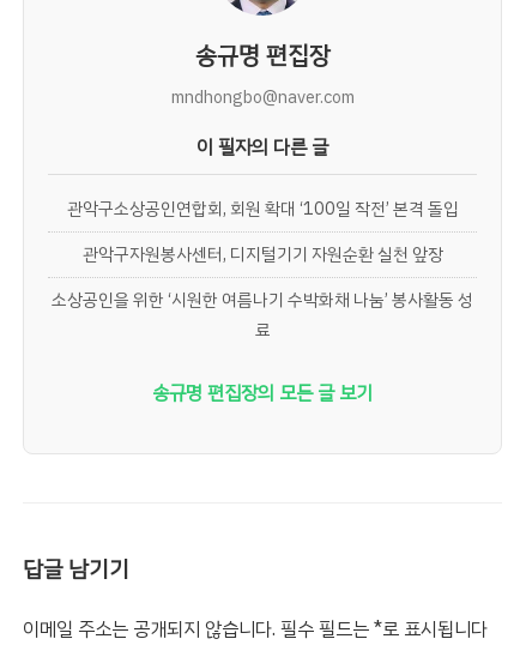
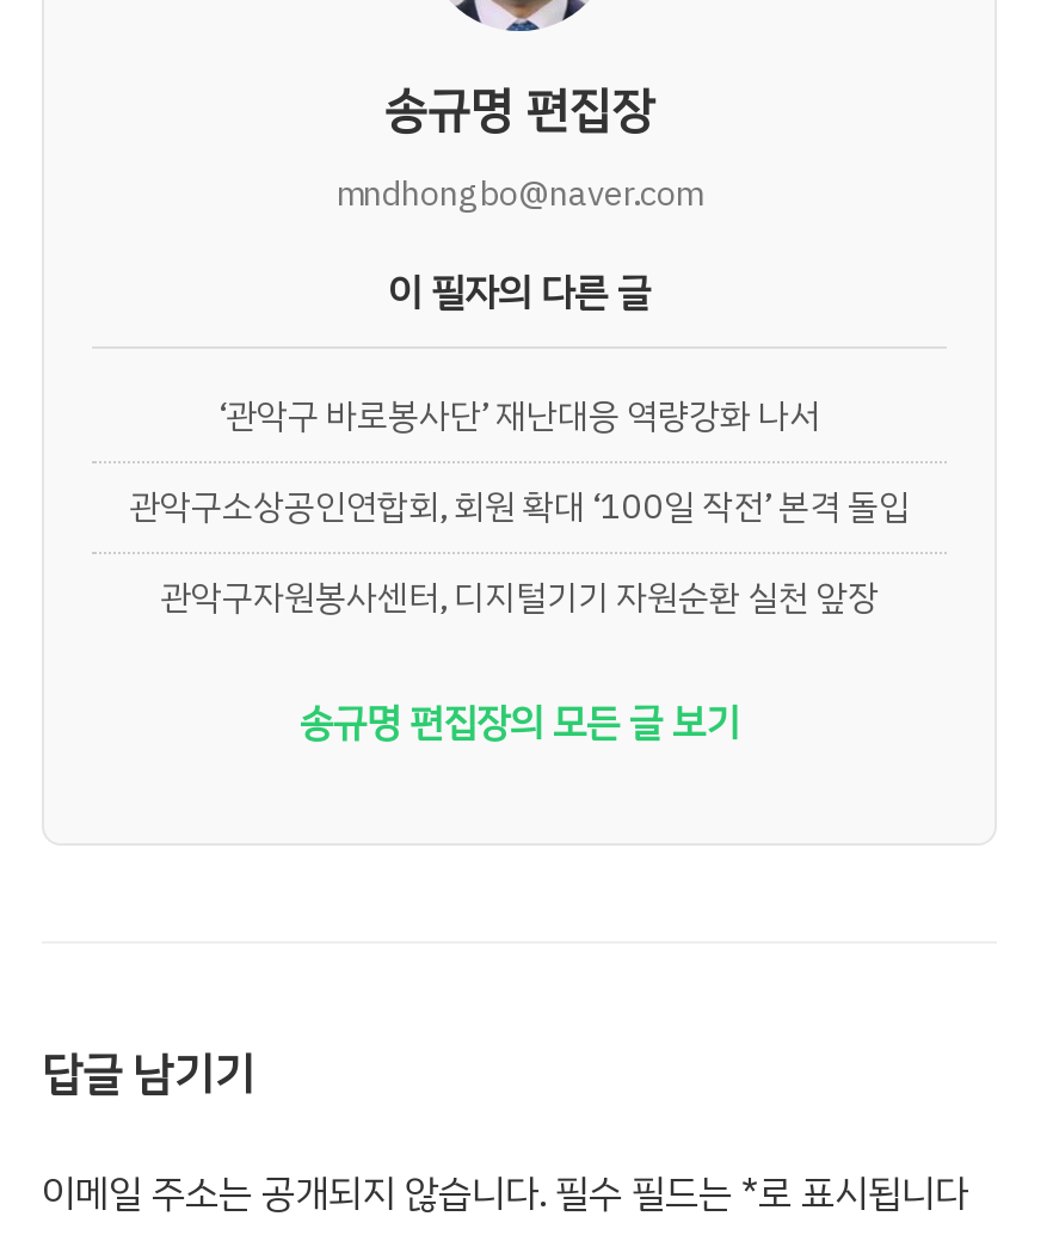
none -> [218,390,820,442] ‘관악구 바로봉사단’ 재난대응 역량강화 나서
moved [66,196,458,268] -> [129,481,910,624]: 관악구소상공인연합회, 회원 확대 ‘100일 작전’ 본격 돌입 | 관악구자원봉사센터, 디지털기기 자원순환 실천 앞장
[52,287,473,343] 소상공인을 위한 ‘시원한 여름나기 수박화채 나눔’ 봉사활동 성 | 료 -> none

